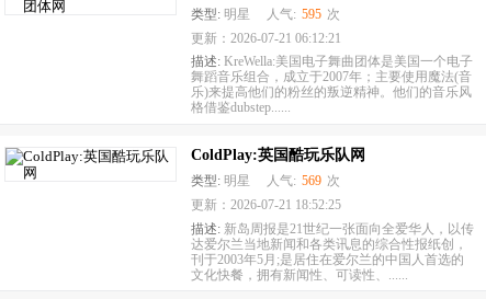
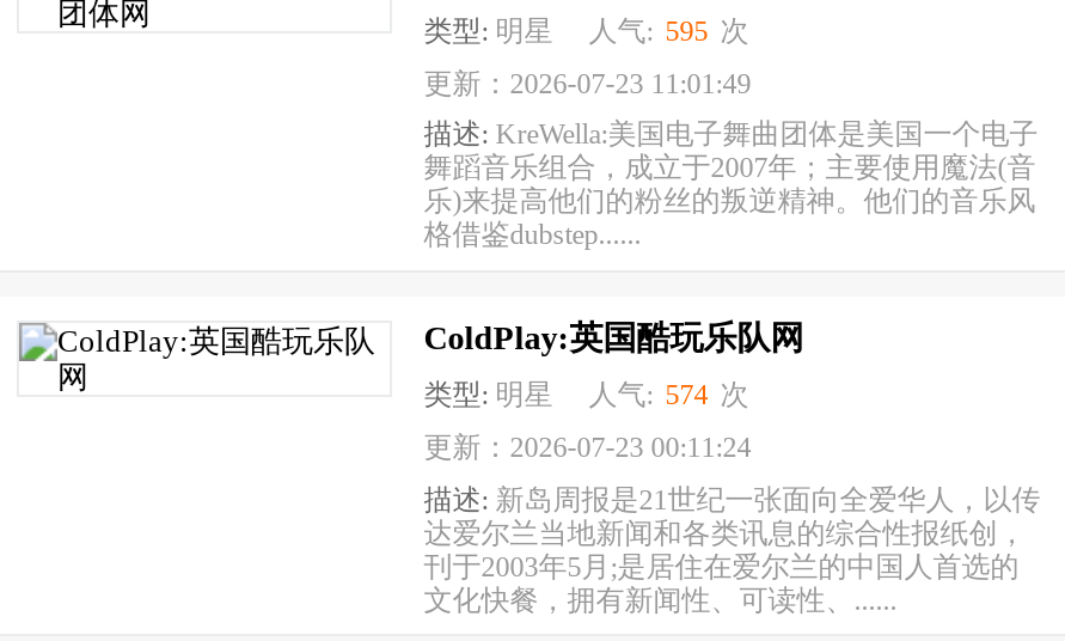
[191,30,341,46] 更新：2026-07-21 06:12:21 -> [424,66,751,100] 更新：2026-07-23 11:01:49
[191,173,340,188] 类型: 明星 人气: 569 次 -> [424,378,749,411] 类型: 明星 人气: 574 次
[191,197,341,212] 更新：2026-07-21 18:52:25 -> [424,430,751,464] 更新：2026-07-23 00:11:24

